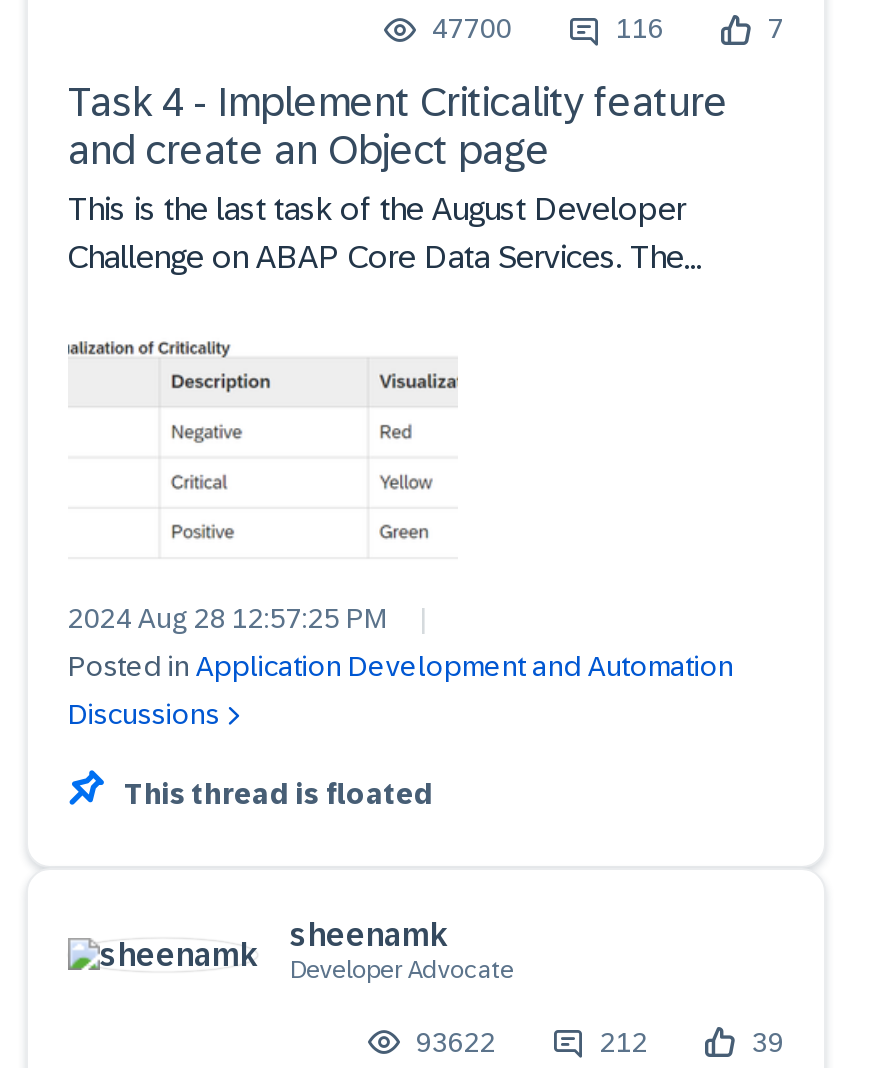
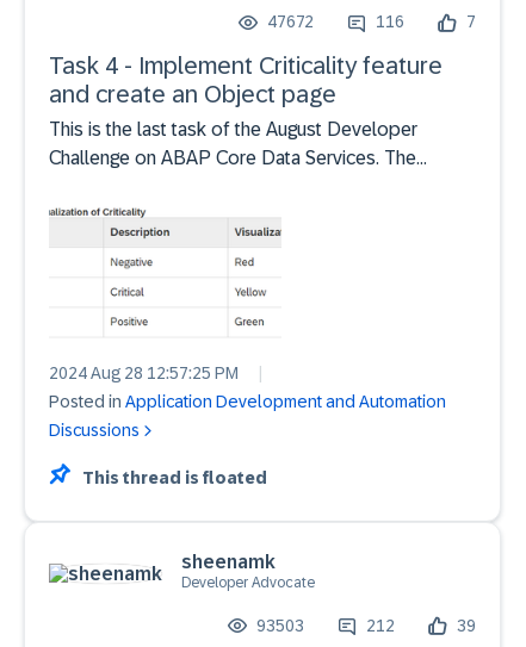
[432,13,512,45] 47700 -> [267,12,314,31] 47672
[416,1025,496,1057] 93622 -> [256,616,304,635] 93503

